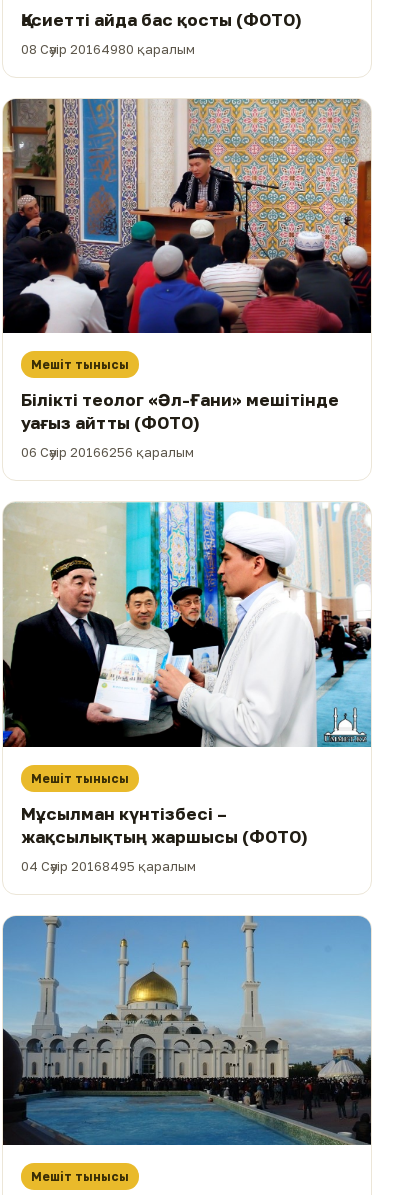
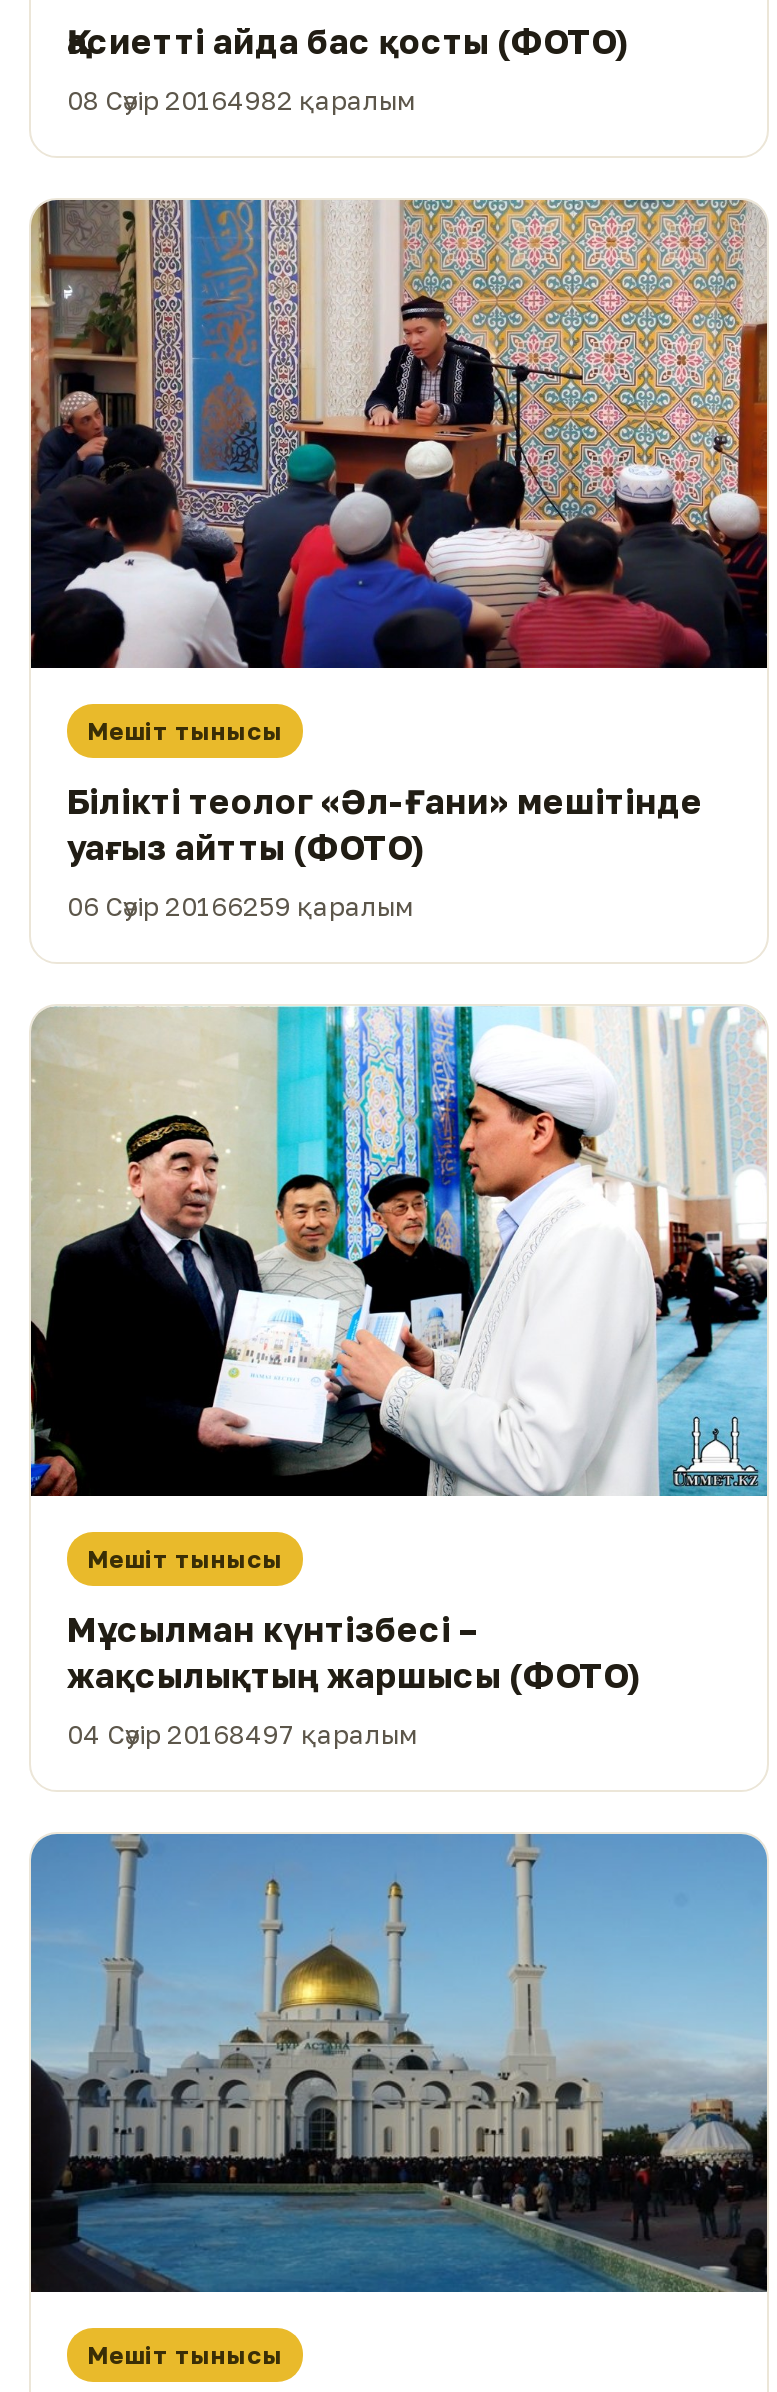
[21,40,195,56] 08 Сәуір 20164980 қаралым -> [67,83,415,115] 08 Сәуір 20164982 қаралым
[21,443,194,459] 06 Сәуір 20166256 қаралым -> [67,889,413,921] 06 Сәуір 20166259 қаралым
[21,858,196,874] 04 Сәуір 20168495 қаралым -> [67,1718,417,1750] 04 Сәуір 20168497 қаралым

